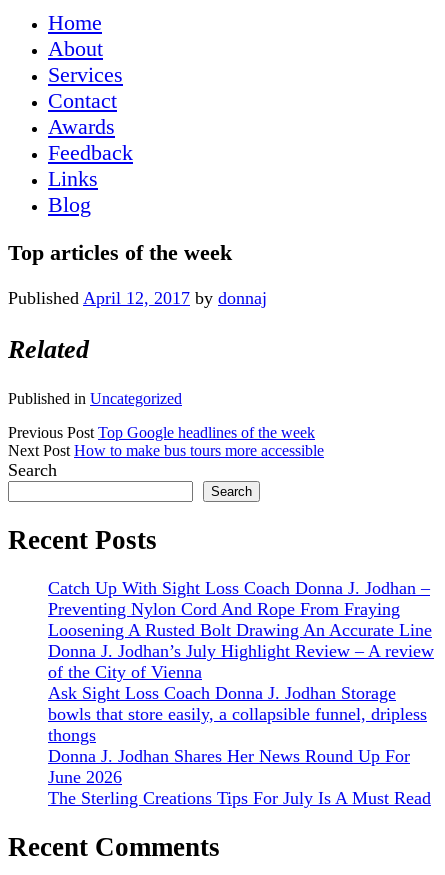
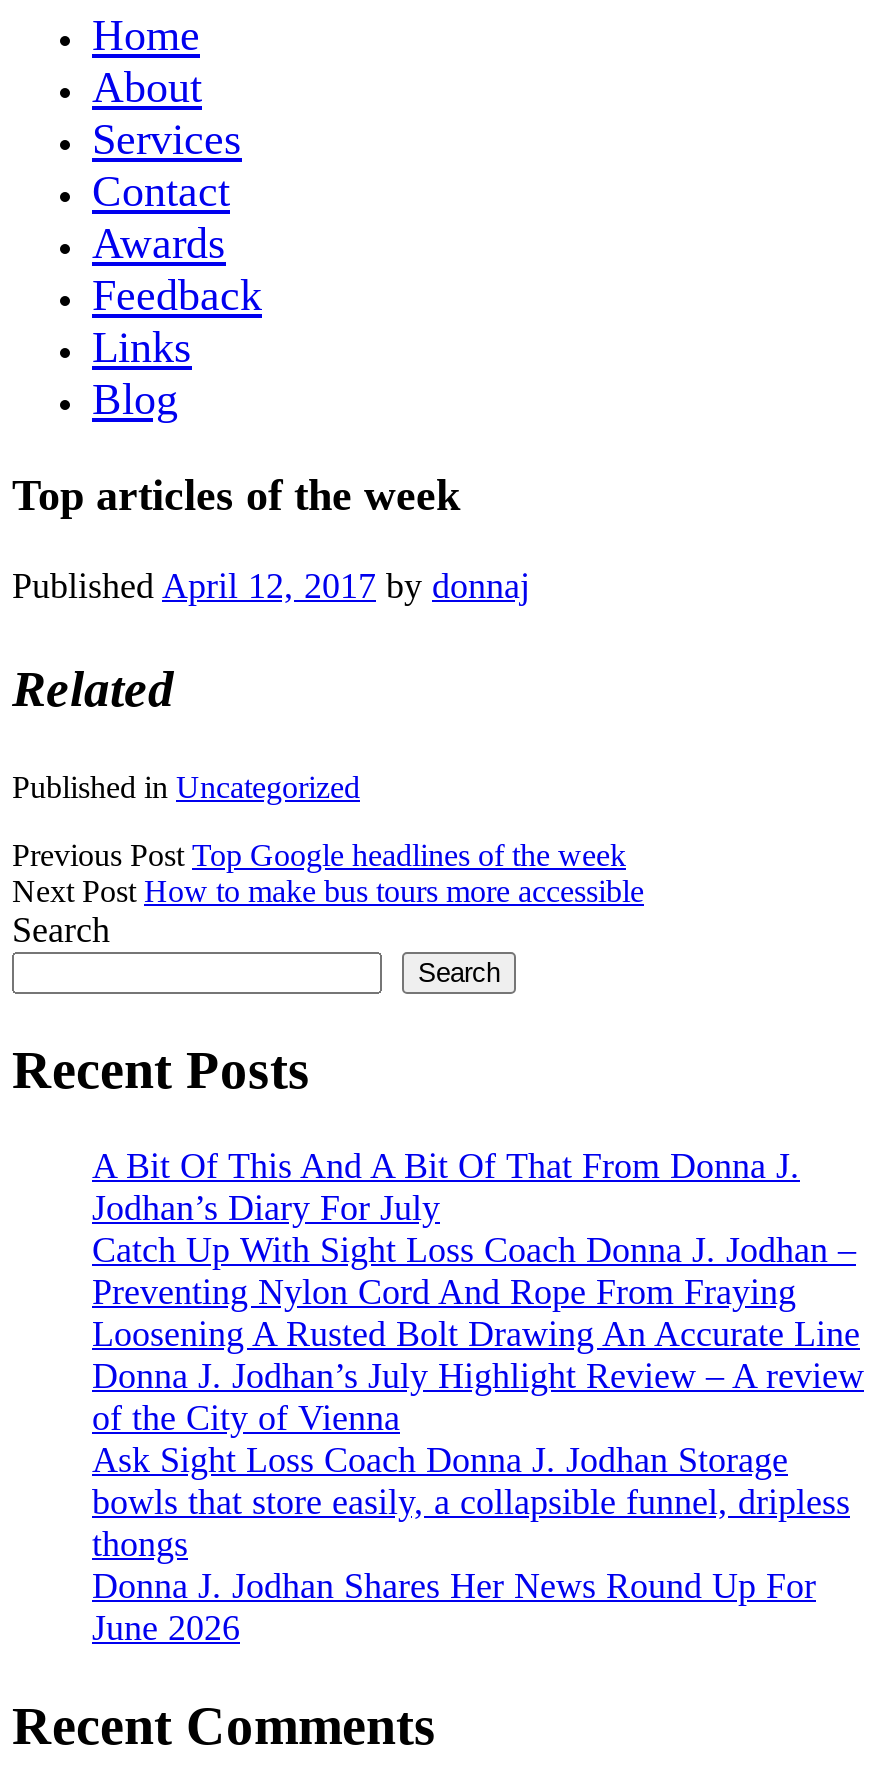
none -> [92,1146,800,1228] A Bit Of This And A Bit Of That From Donna J. | Jodhan’s Diary For July
moved [48,578,434,787] -> [92,1230,864,1648]: Catch Up With Sight Loss Coach Donna J. Jodhan – | Preventing Nylon Cord And Rope From Fraying | Loosening A Rusted Bolt Drawing An Accurate Line | ... | Donna J. Jodhan Shares Her News Round Up For | June 2026
[48,788,431,808] The Sterling Creations Tips For July Is A Must Read -> none

